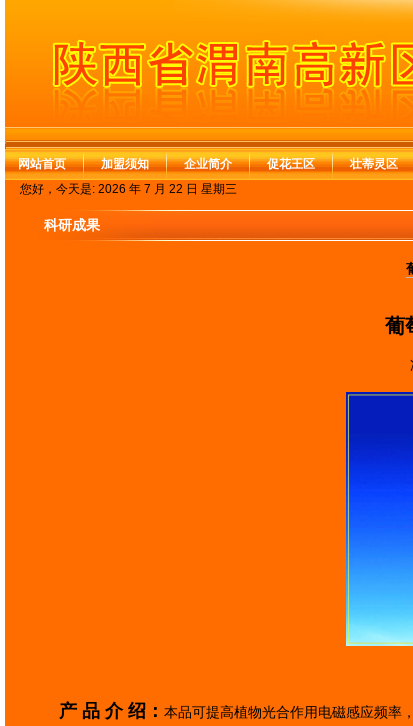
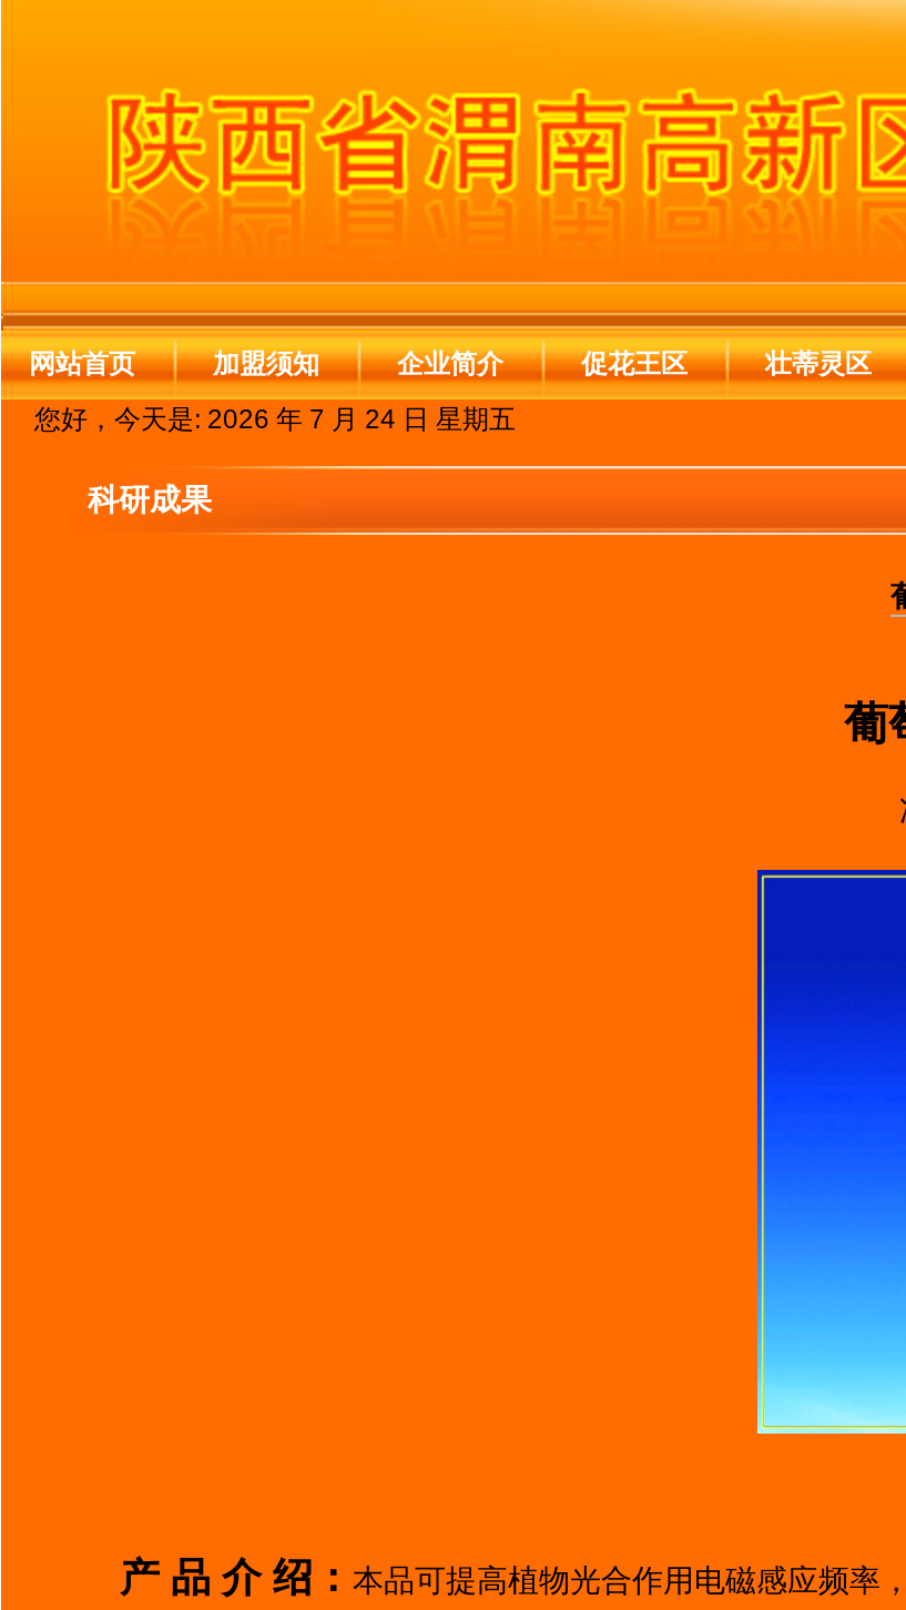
[20,182,237,196] 您好，今天是: 2026 年 7 月 22 日 星期三 -> [34,404,516,435] 您好，今天是: 2026 年 7 月 24 日 星期五

